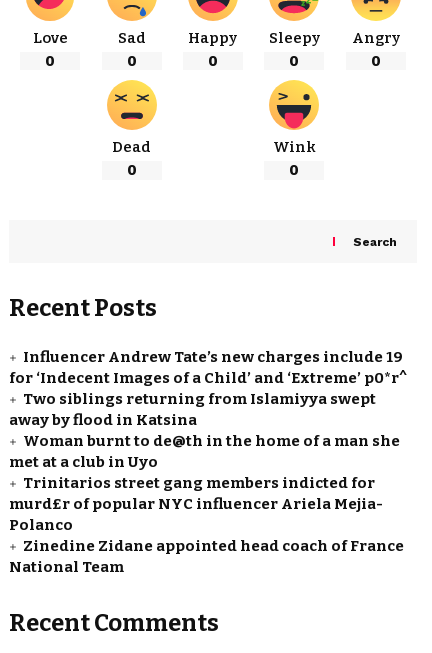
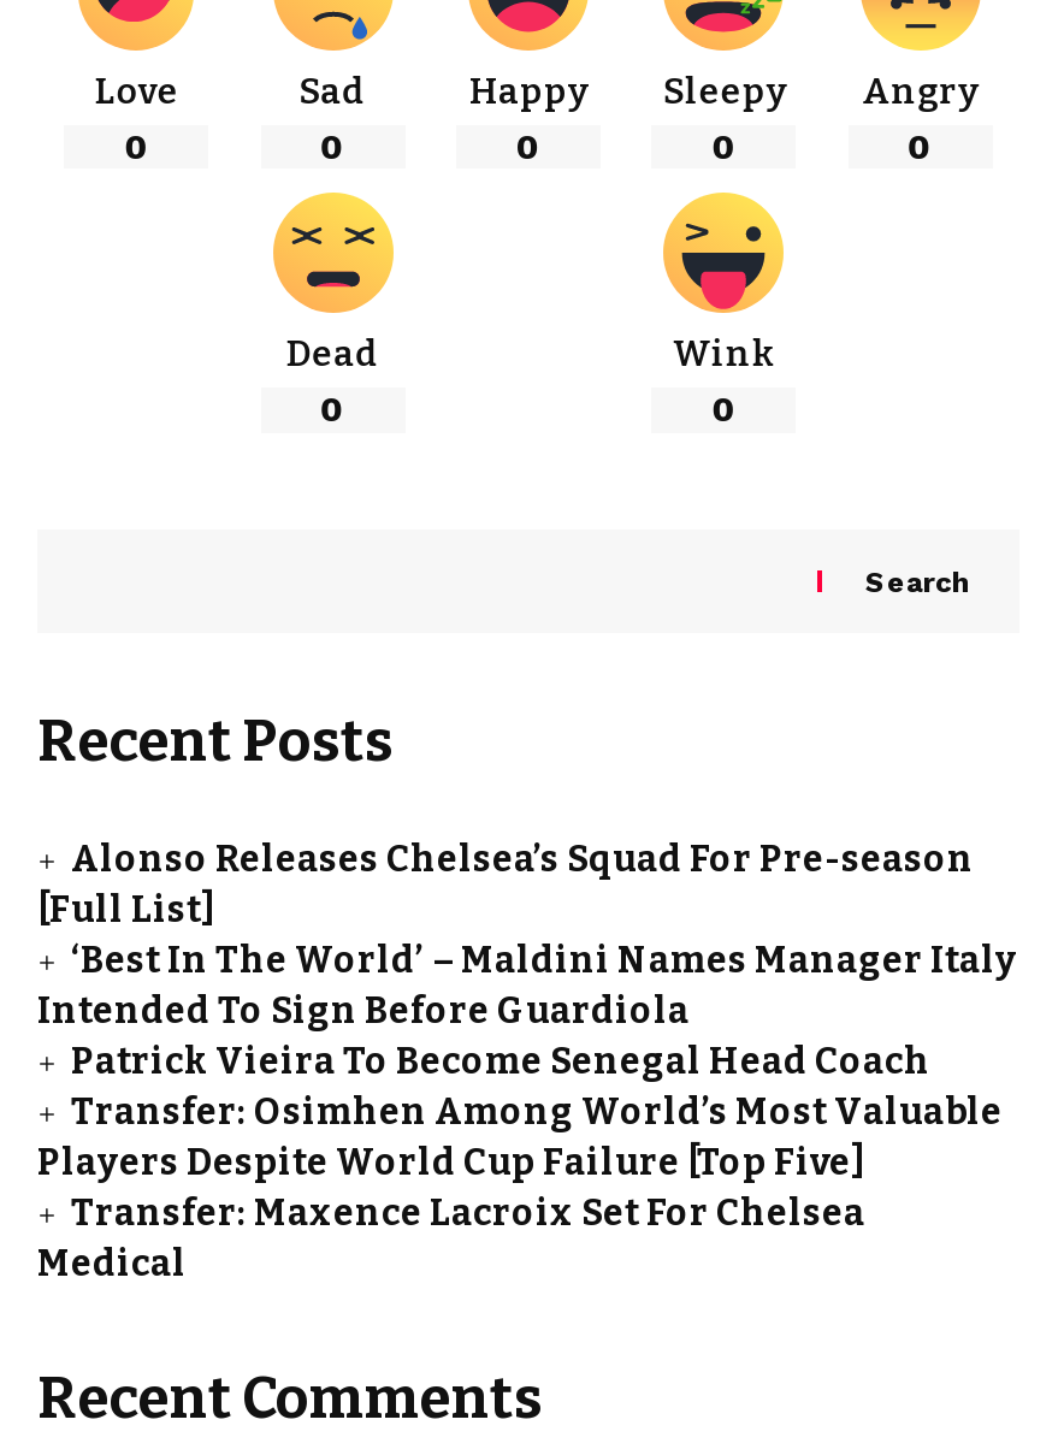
[9,348,407,576] Influencer Andrew Tate’s new charges include 19 | for ‘Indecent Images of a Child’ and ‘Extreme’ p0*r^ | Two siblings returning from Islamiyya swept | away by flood in Katsina | Woman burnt to de@th in the home of a man she | met at a club in Uyo | Trinitarios street gang members indicted for | murd£r of popular NYC influencer Ariela Mejia- | Polanco | Zinedine Zidane appointed head coach of France | National Team -> [37,838,1017,1286] Alonso Releases Chelsea’s Squad For Pre-season | [Full List] | ‘Best In The World’ – Maldini Names Manager Italy | Intended To Sign Before Guardiola | Patrick Vieira To Become Senegal Head Coach | Transfer: Osimhen Among World’s Most Valuable | Players Despite World Cup Failure [Top Five] | Transfer: Maxence Lacroix Set For Chelsea | Medical

